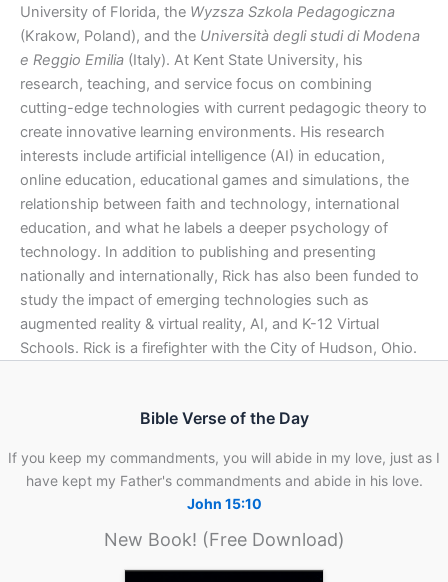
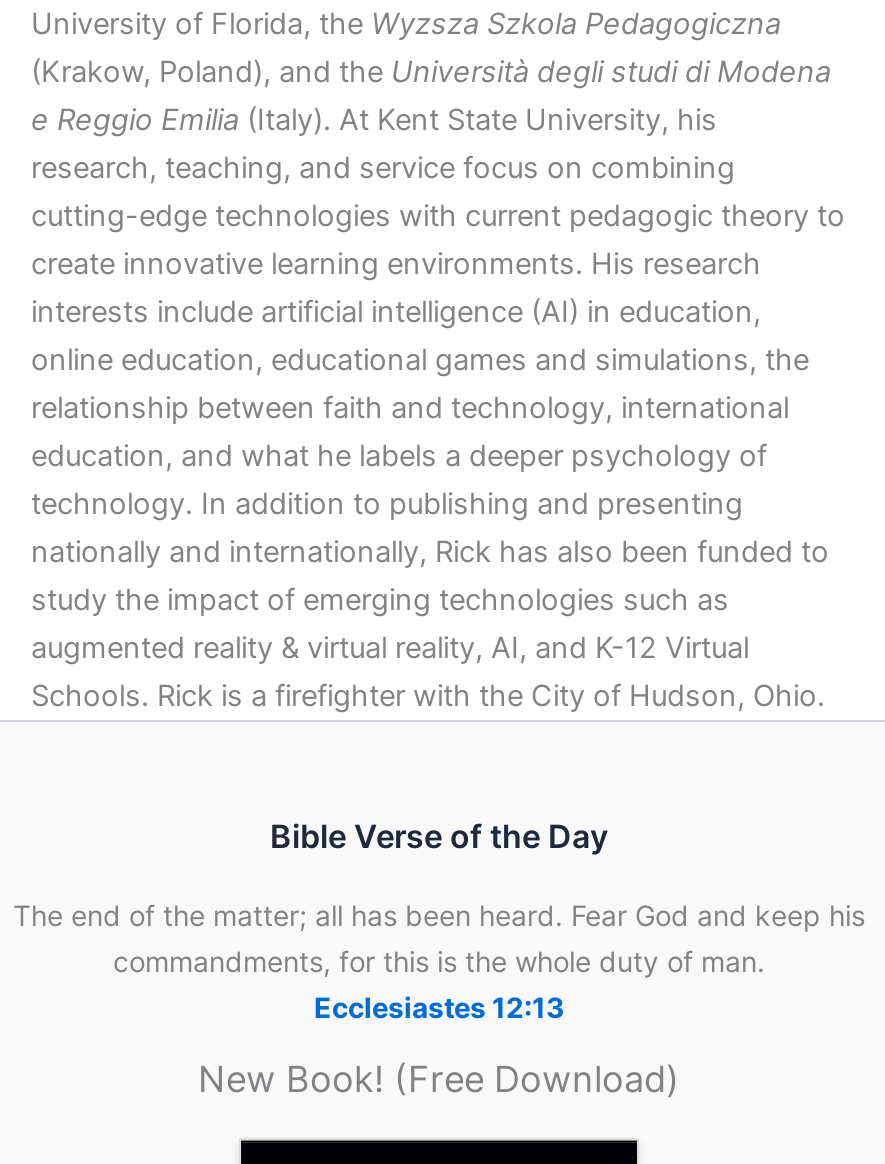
[8,449,440,512] If you keep my commandments, you will abide in my love, just as I | have kept my Father's commandments and abide in his love. | John 15:10 -> [13,899,865,1025] The end of the matter; all has been heard. Fear God and keep his | commandments, for this is the whole duty of man. | Ecclesiastes 12:13

